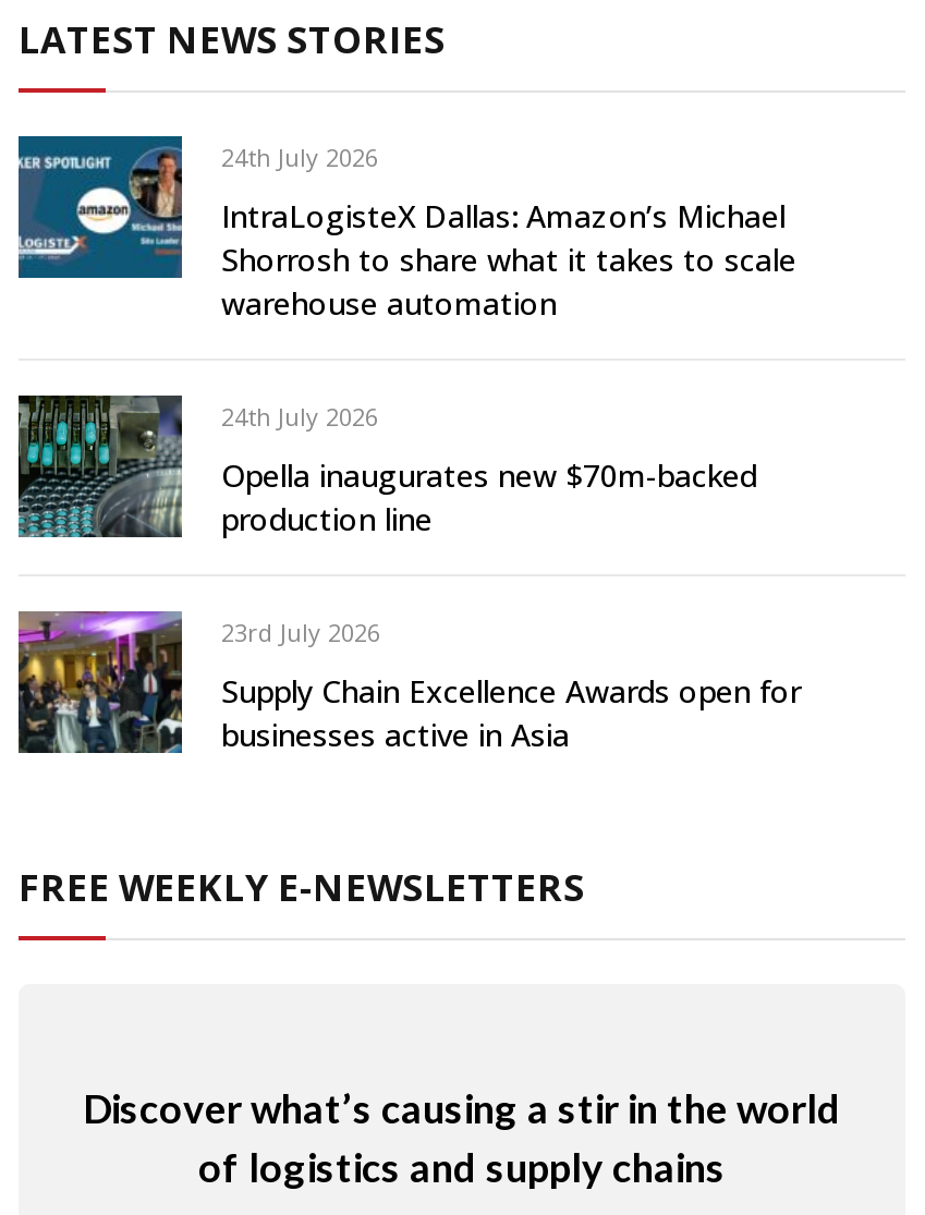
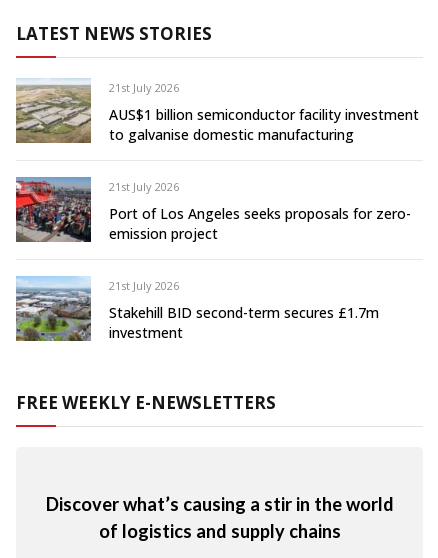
[16,134,378,280] [image] | 24th July 2026 -> [15,78,179,144] [image] | 21st July 2026
[221,194,796,323] IntraLogisteX Dallas: Amazon’s Michael | Shorrosh to share what it takes to scale | warehouse automation -> [109,105,419,144] AUS$1 billion semiconductor facility investment | to galvanise domestic manufacturing
[16,393,378,539] [image] | 24th July 2026 -> [15,176,179,243] [image] | 21st July 2026
[221,454,757,539] Opella inaugurates new $70m-backed | production line -> [109,204,411,243] Port of Los Angeles seeks proposals for zero- | emission project
[16,609,380,755] [image] | 23rd July 2026 -> [15,276,179,342] [image] | 21st July 2026
[221,670,801,754] Supply Chain Excellence Awards open for | businesses active in Asia -> [109,303,379,342] Stakehill BID second-term secures £1.7m | investment

